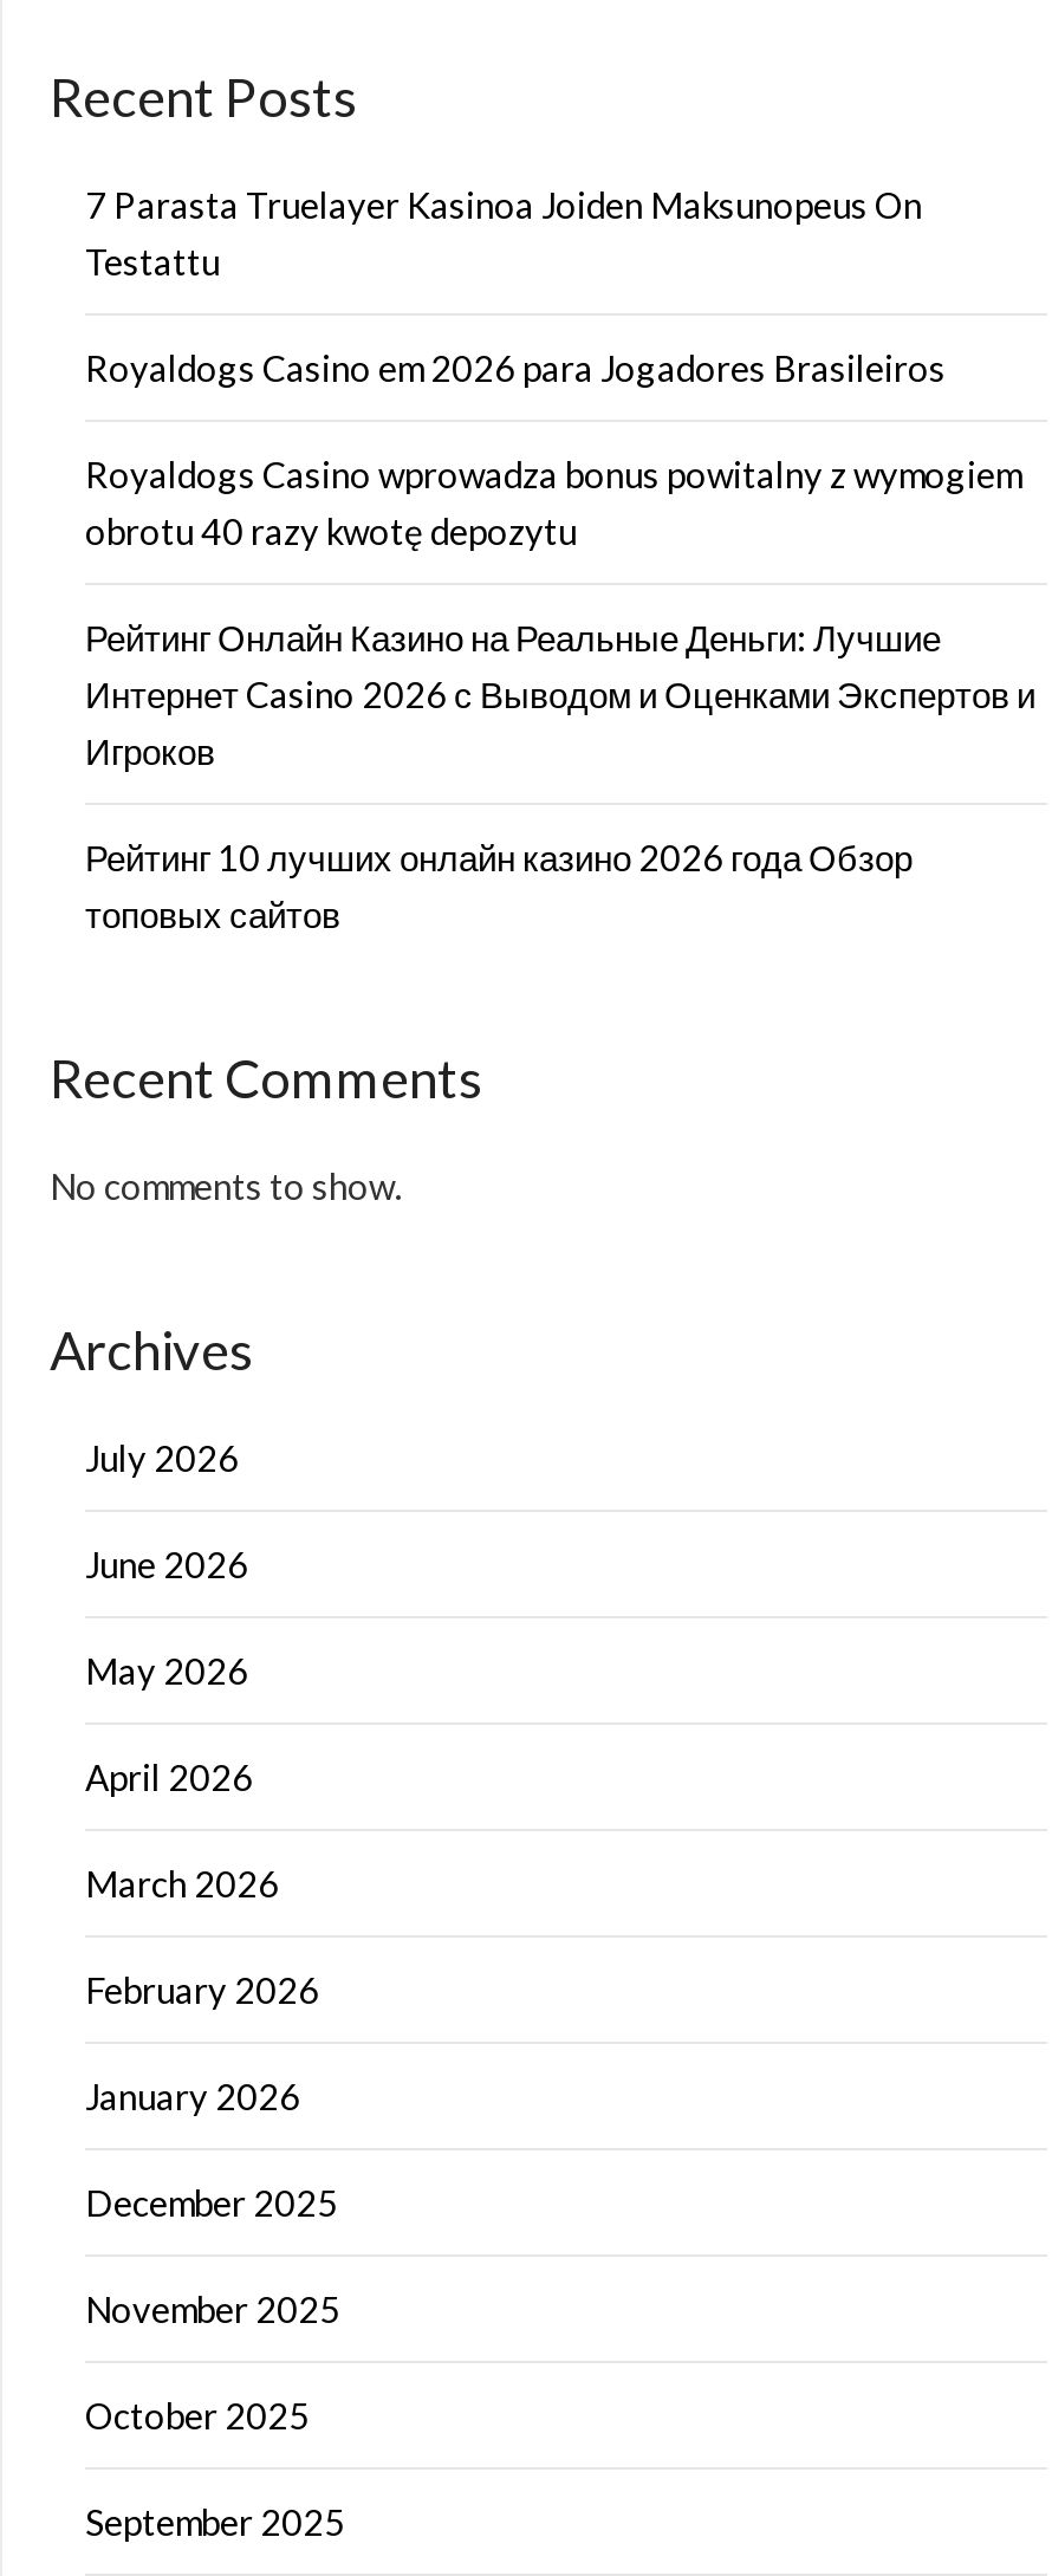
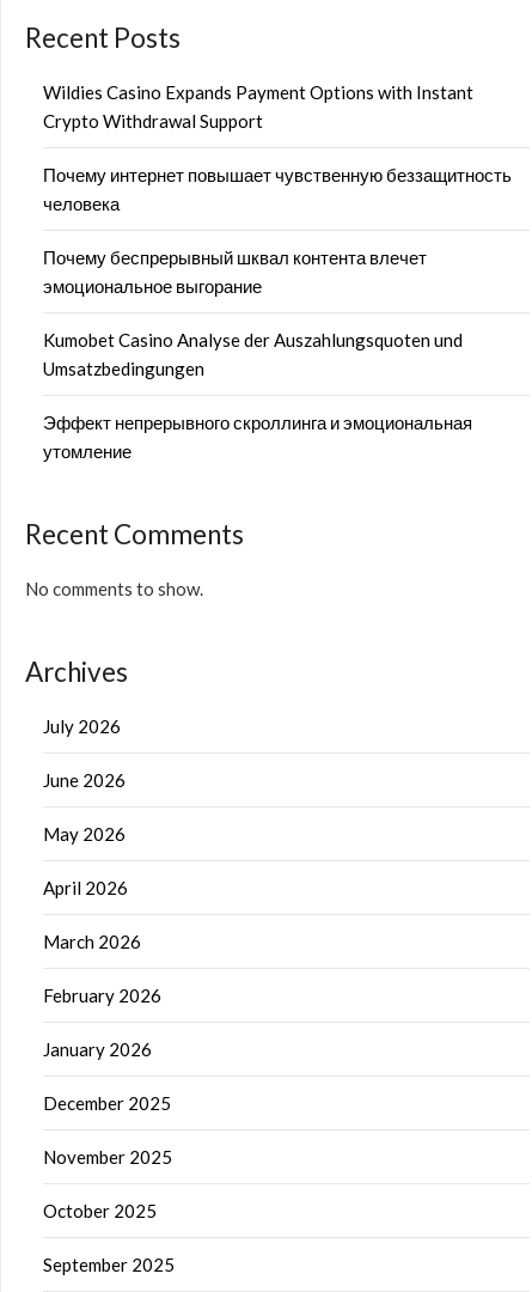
[85,184,922,283] 7 Parasta Truelayer Kasinoa Joiden Maksunopeus On | Testattu -> [43,82,473,132] Wildies Casino Expands Payment Options with Instant | Crypto Withdrawal Support
[85,347,946,390] Royaldogs Casino em 2026 para Jogadores Brasileiros -> [43,164,512,215] Почему интернет повышает чувственную беззащитность | человека
[85,454,1021,553] Royaldogs Casino wprowadza bonus powitalny z wymogiem | obrotu 40 razy kwotę depozytu -> [43,247,427,297] Почему беспрерывный шквал контента влечет | эмоциональное выгорание
[85,617,1035,773] Рейтинг Онлайн Казино на Реальные Деньги: Лучшие | Интернет Casino 2026 с Выводом и Оценками Экспертов и | Игроков -> [43,329,463,380] Kumobet Casino Analyse der Auszahlungsquoten und | Umsatzbedingungen
[85,837,913,936] Рейтинг 10 лучших онлайн казино 2026 года Обзор | топовых сайтов -> [43,412,472,462] Эффект непрерывного скроллинга и эмоциональная | утомление

